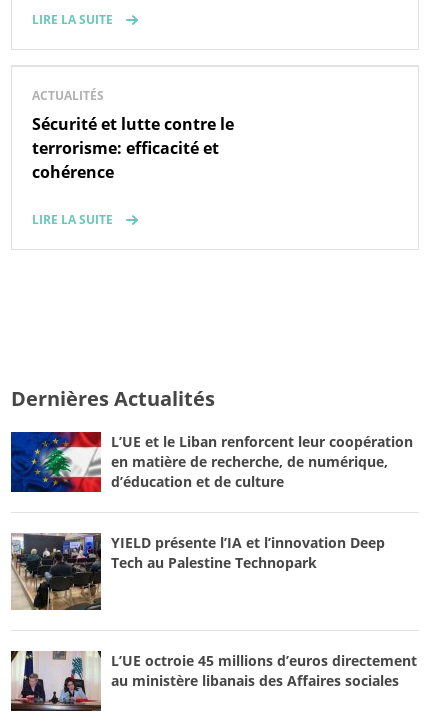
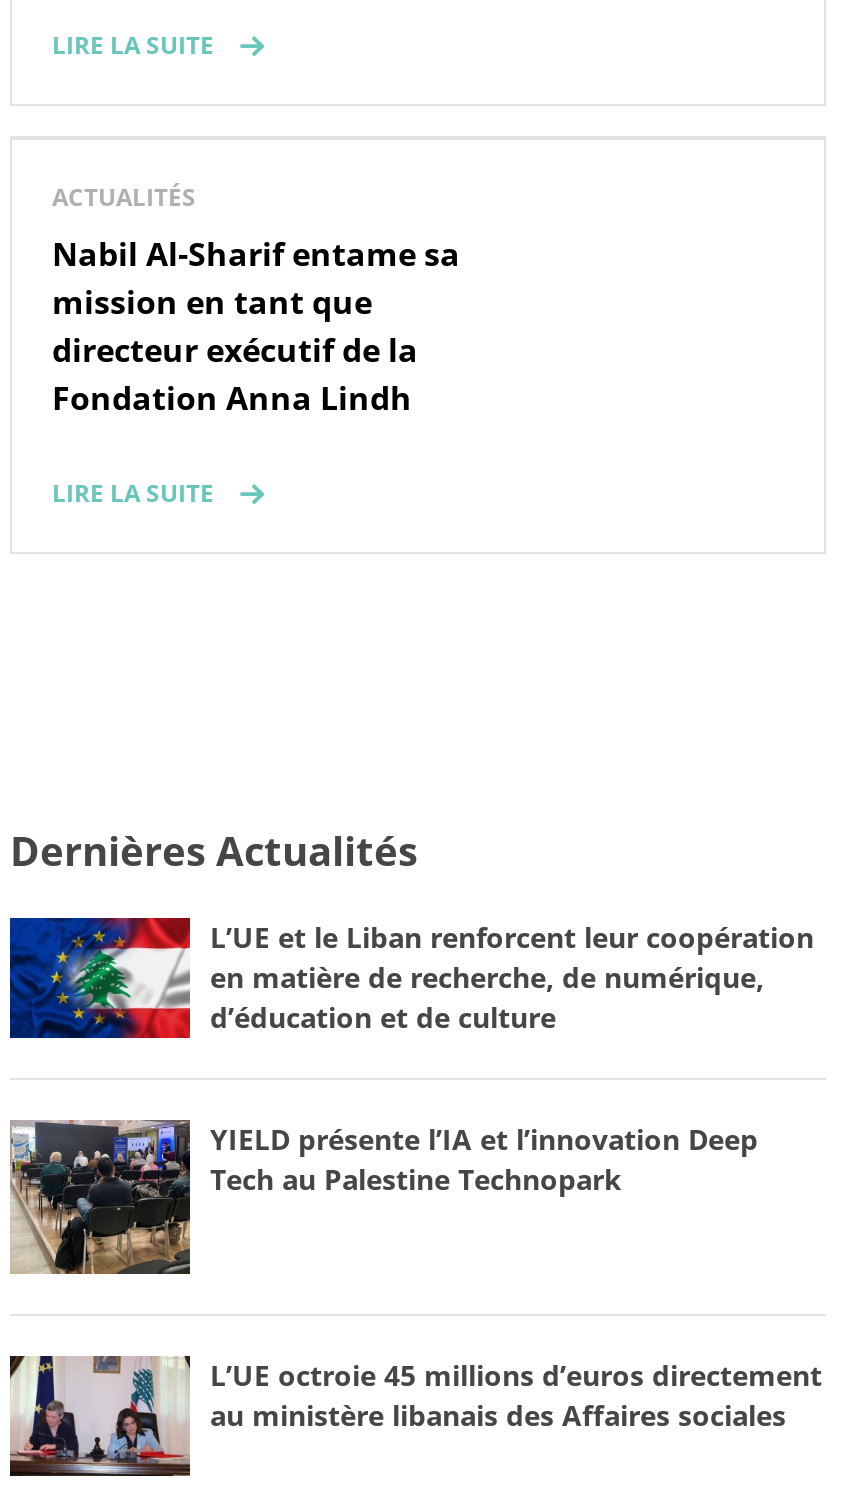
[32,113,234,183] Sécurité et lutte contre le | terrorisme: efficacité et | cohérence -> [52,233,460,421] Nabil Al-Sharif entame sa | mission en tant que | directeur exécutif de la | Fondation Anna Lindh

